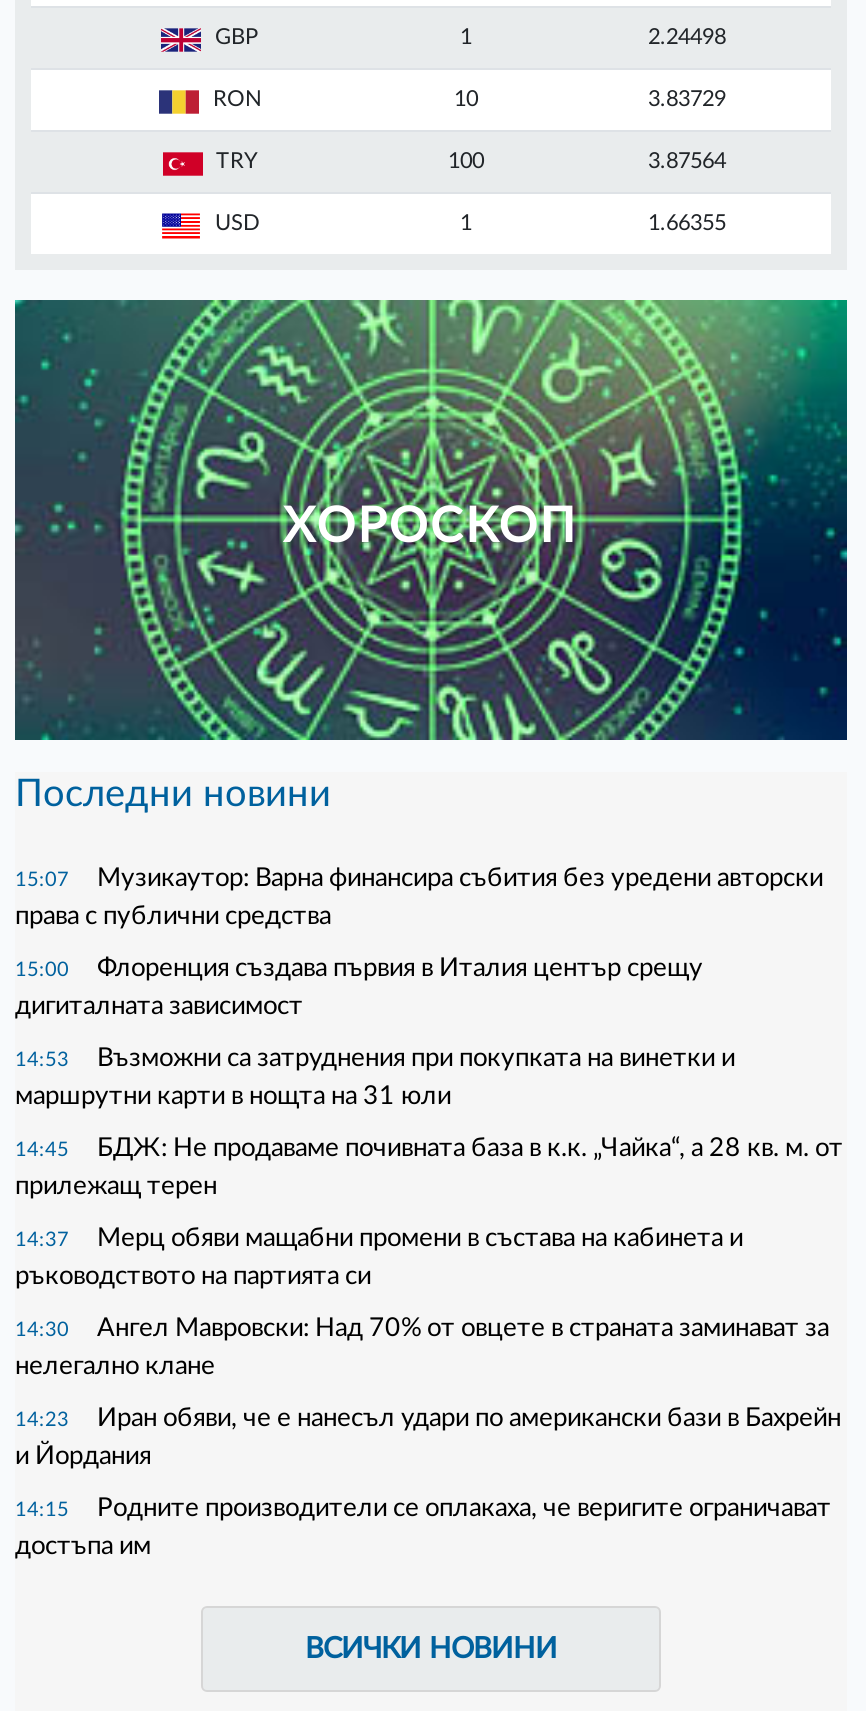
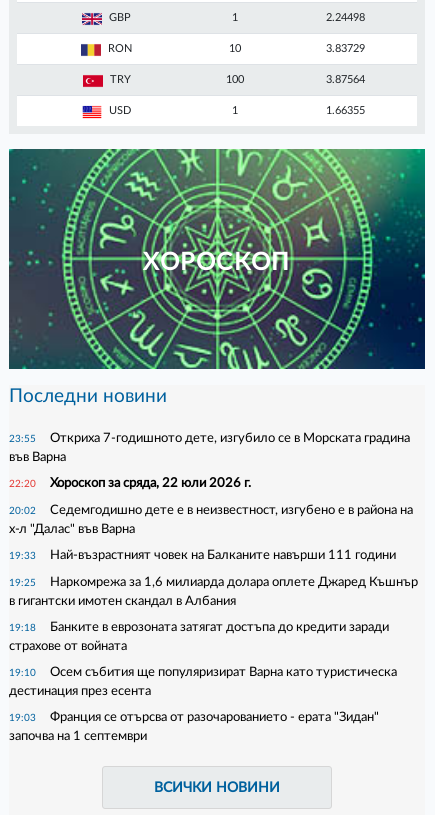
[15,866,843,1558] 15:07 | Музикаутор: Варна финансира събития без уредени авторски | права с публични средства | 15:00 | Флоренция създава първия в Италия център срещу | дигиталната зависимост | 14:53 | Възможни са затруднения при покупката на винетки и | маршрутни карти в нощта на 31 юли | 14:45 | БДЖ: Не продаваме почивната база в к.к. „Чайка“, а 28 кв. м. от | прилежащ терен | 14:37 | Мерц обяви мащабни промени в състава на кабинета и | ръководството на партията си | 14:30 | Ангел Мавровски: Над 70% от овцете в страната заминават за | нелегално клане | 14:23 | Иран обяви, че е нанесъл удари по американски бази в Бахрейн | и Йордания | 14:15 | Родните производители се оплакаха, че веригите ограничават | достъпа им -> [9,432,418,742] 23:55 | Откриха 7-годишното дете, изгубило се в Морската градина | във Варна | 22:20 | Хороскоп за сряда, 22 юли 2026 г. | 20:02 | Седемгодишно дете е в неизвестност, изгубено е в района на | х-л "Далас" във Варна | 19:33 | Най-възрастният човек на Балканите навърши 111 години | 19:25 | Наркомрежа за 1,6 милиарда долара оплете Джаред Къшнър | в гигантски имотен скандал в Албания | 19:18 | Банките в еврозоната затягат достъпа до кредити заради | страхове от войната | 19:10 | Осем събития ще популяризират Варна като туристическа | дестинация през есента | 19:03 | Франция се отърсва от разочарованието - ерата "Зидан" | започва на 1 септември

